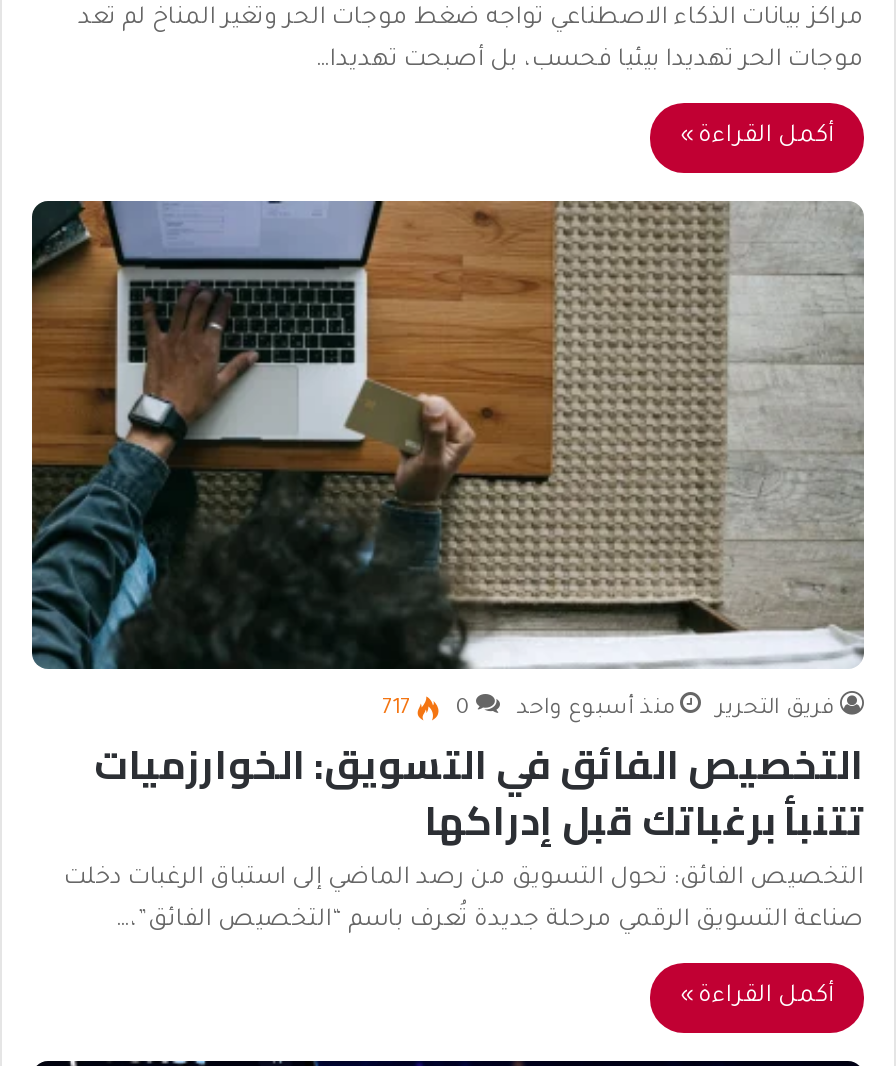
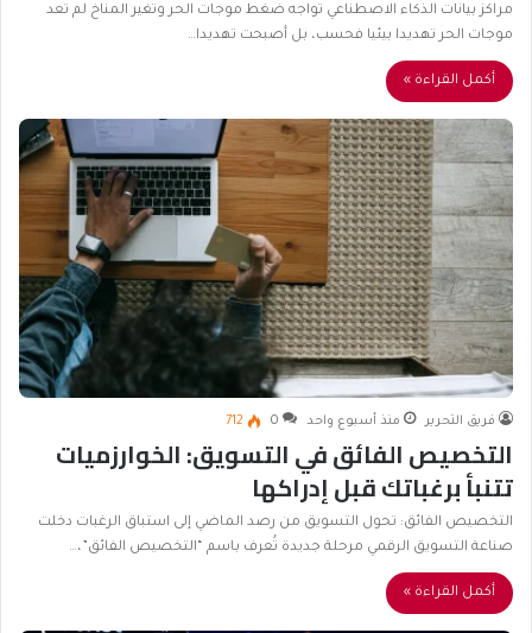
[382,698,834,722] فريق التحرير منذ أسبوع واحد 0 717 -> [226,414,495,429] فريق التحرير منذ أسبوع واحد 0 712

